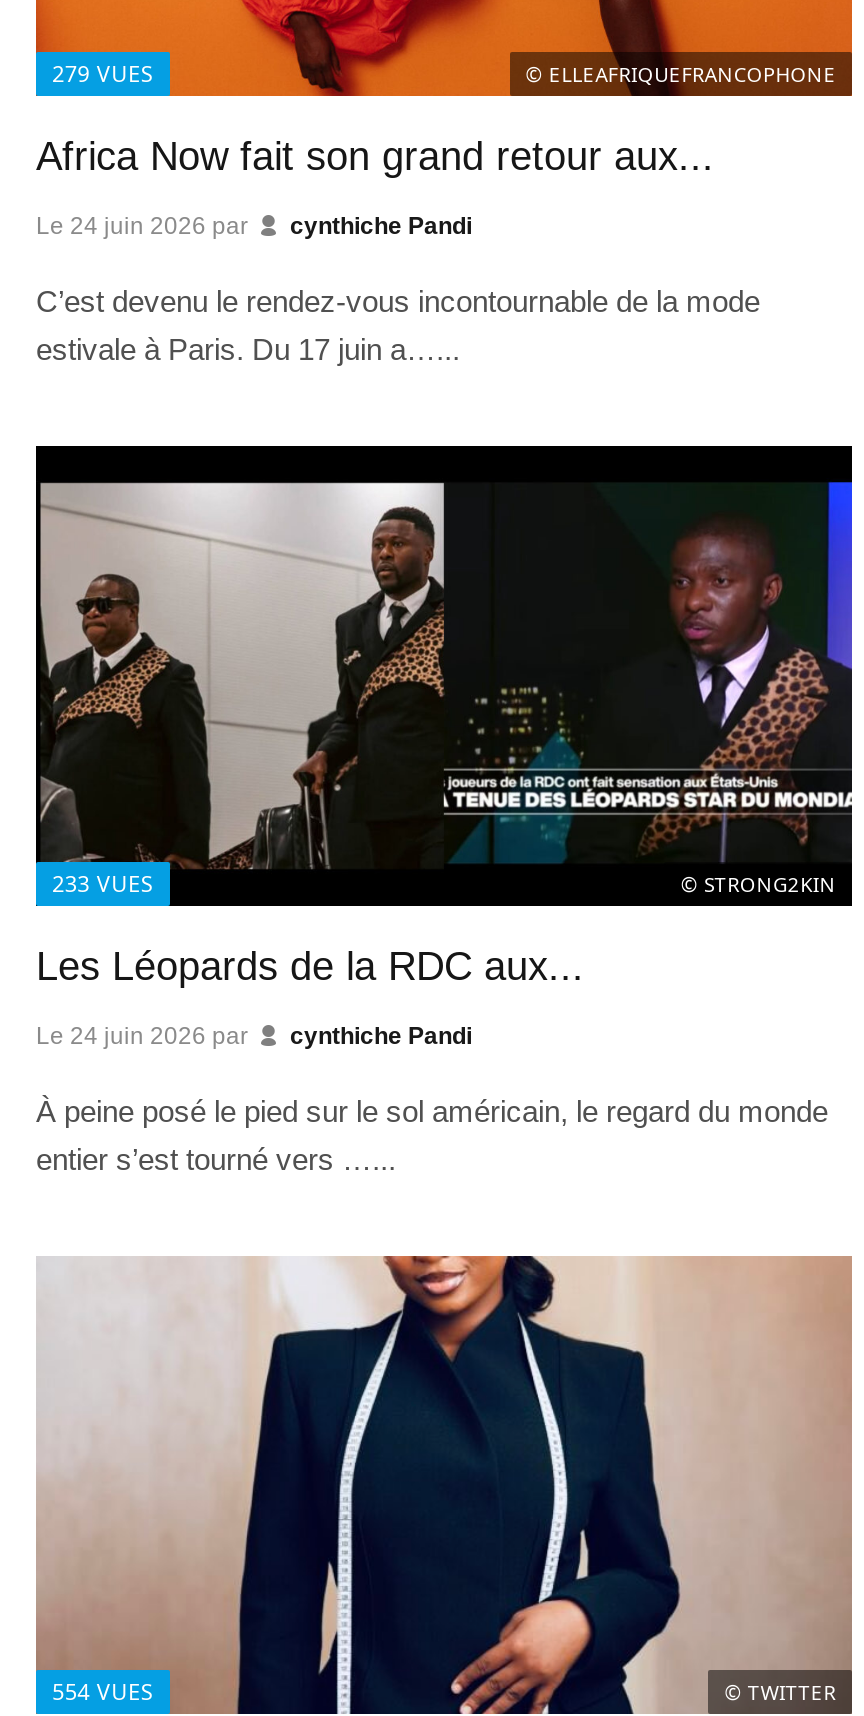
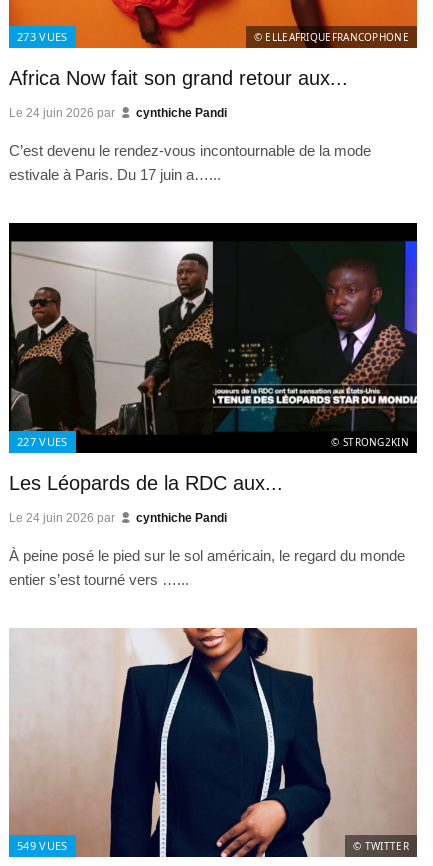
[52,58,153,88] 279 VUES -> [17,29,68,44] 273 VUES
[52,867,153,897] 233 VUES -> [17,433,68,448] 227 VUES
[52,1676,153,1706] 554 VUES -> [17,838,68,853] 549 VUES

